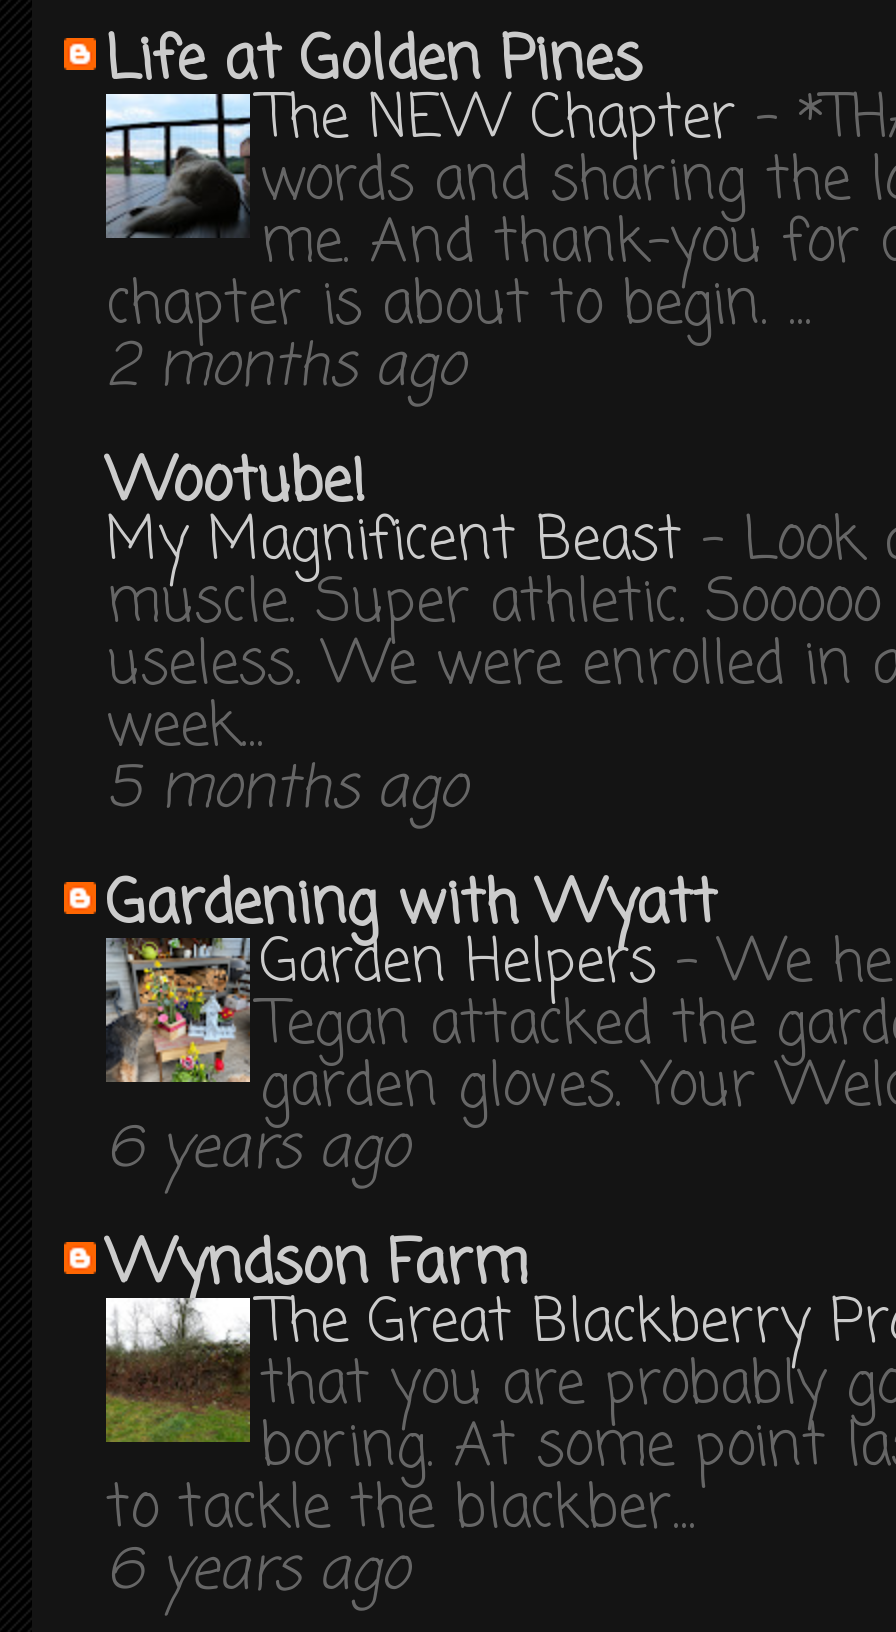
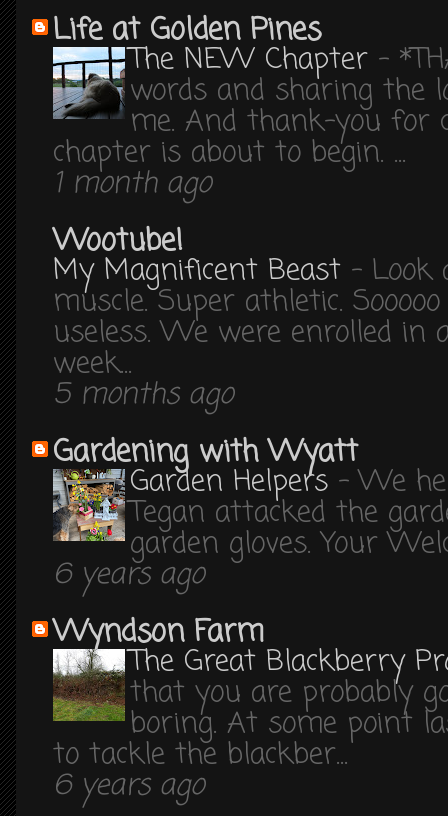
[106,326,464,412] 2 months ago -> [53,163,211,206] 1 month ago

